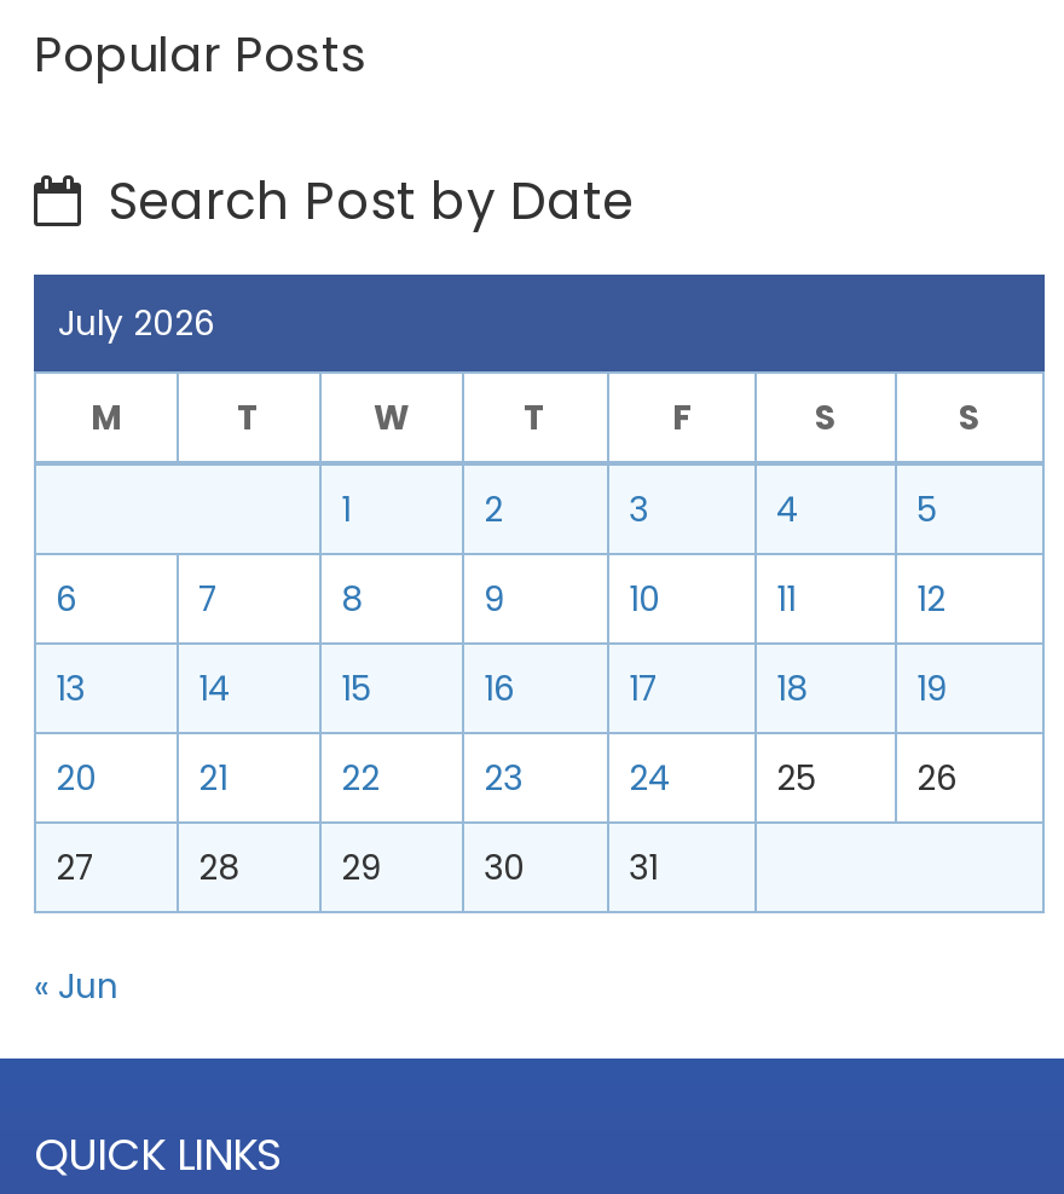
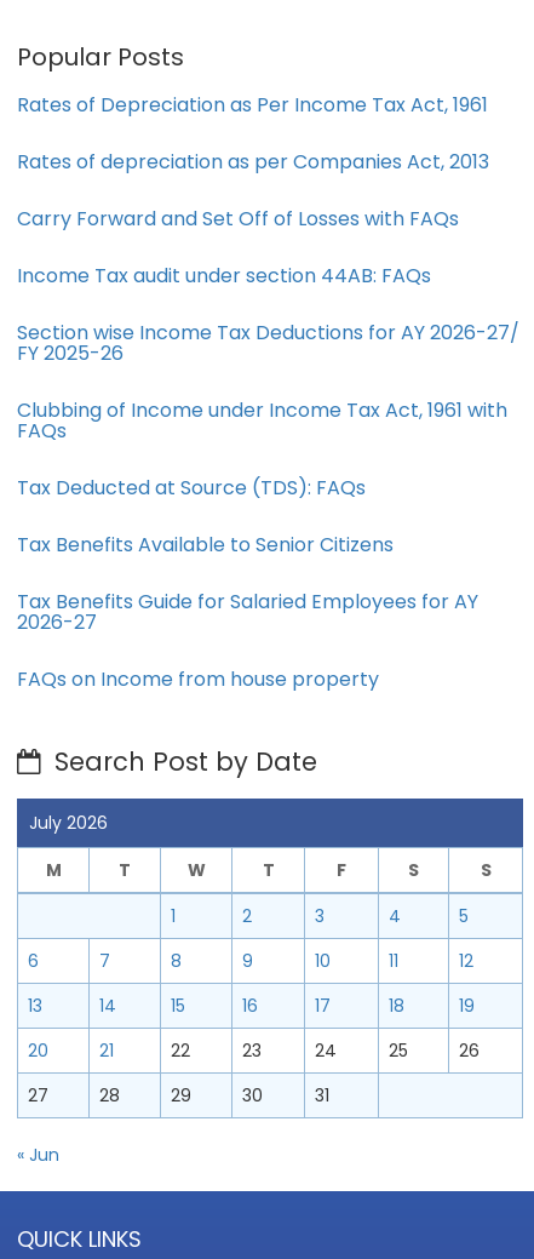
none -> [17,91,519,693] Rates of Depreciation as Per Income Tax Act, 1961 | Rates of depreciation as per Companies Act, 2013 | Carry Forward and Set Off of Losses with FAQs | Income Tax audit under section 44AB: FAQs | Section wise Income Tax Deductions for AY 2026-27/ | FY 2025-26 | Clubbing of Income under Income Tax Act, 1961 with | FAQs | Tax Deducted at Source (TDS): FAQs | Tax Benefits Available to Senior Citizens | Tax Benefits Guide for Salaried Employees for AY | 2026-27 | FAQs on Income from house property

